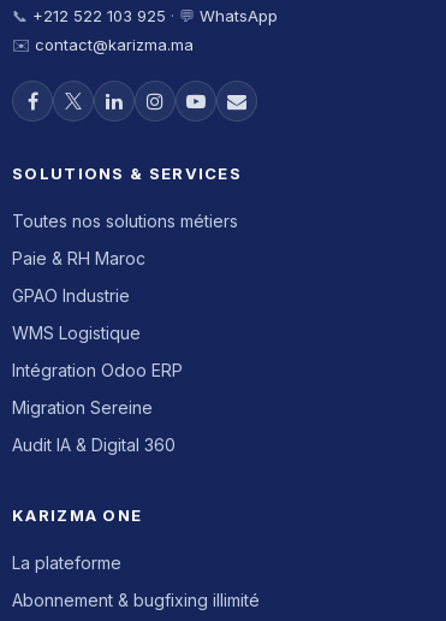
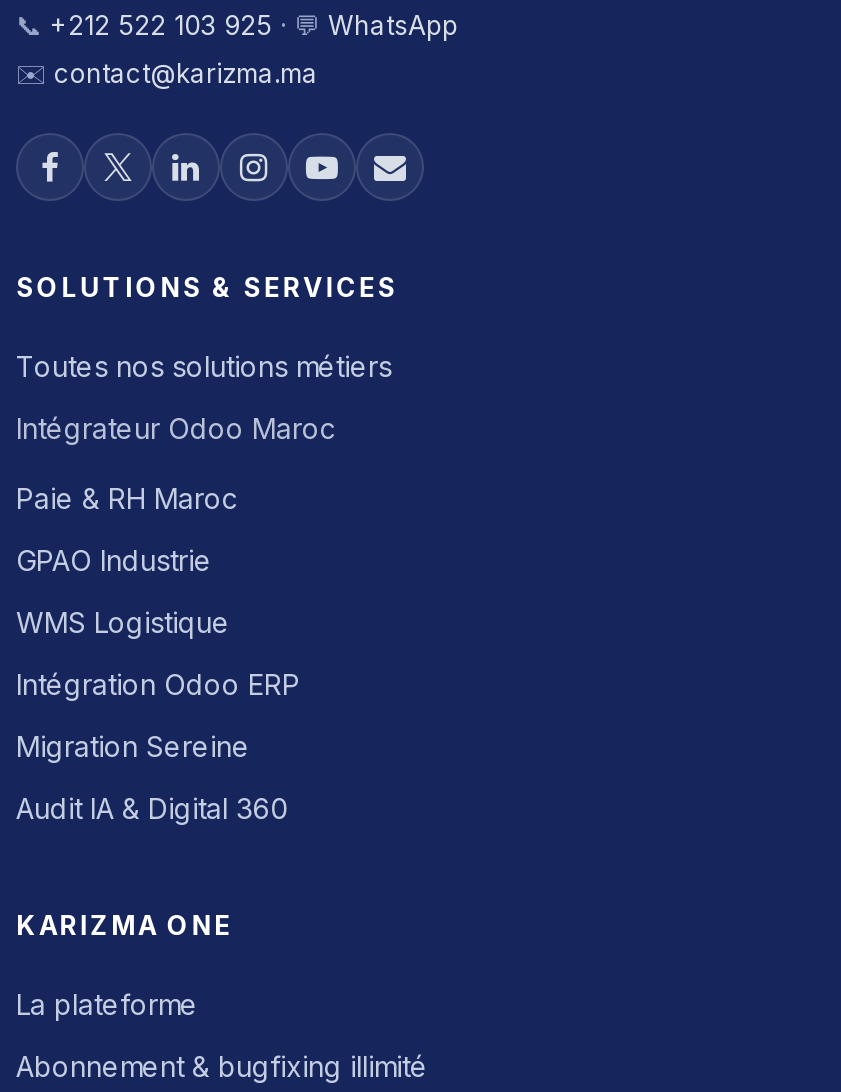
none -> [16,411,336,445] Intégrateur Odoo Maroc

